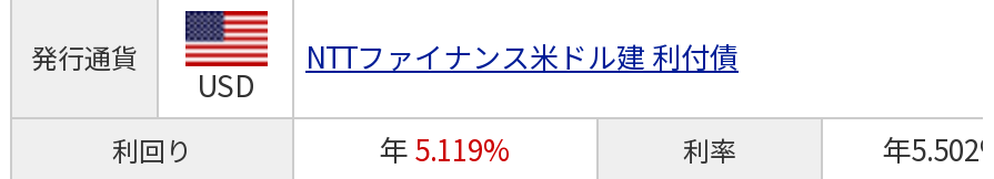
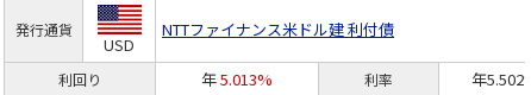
[379,128,512,169] 年5.119% -> [201,67,273,90] 年5.013%

